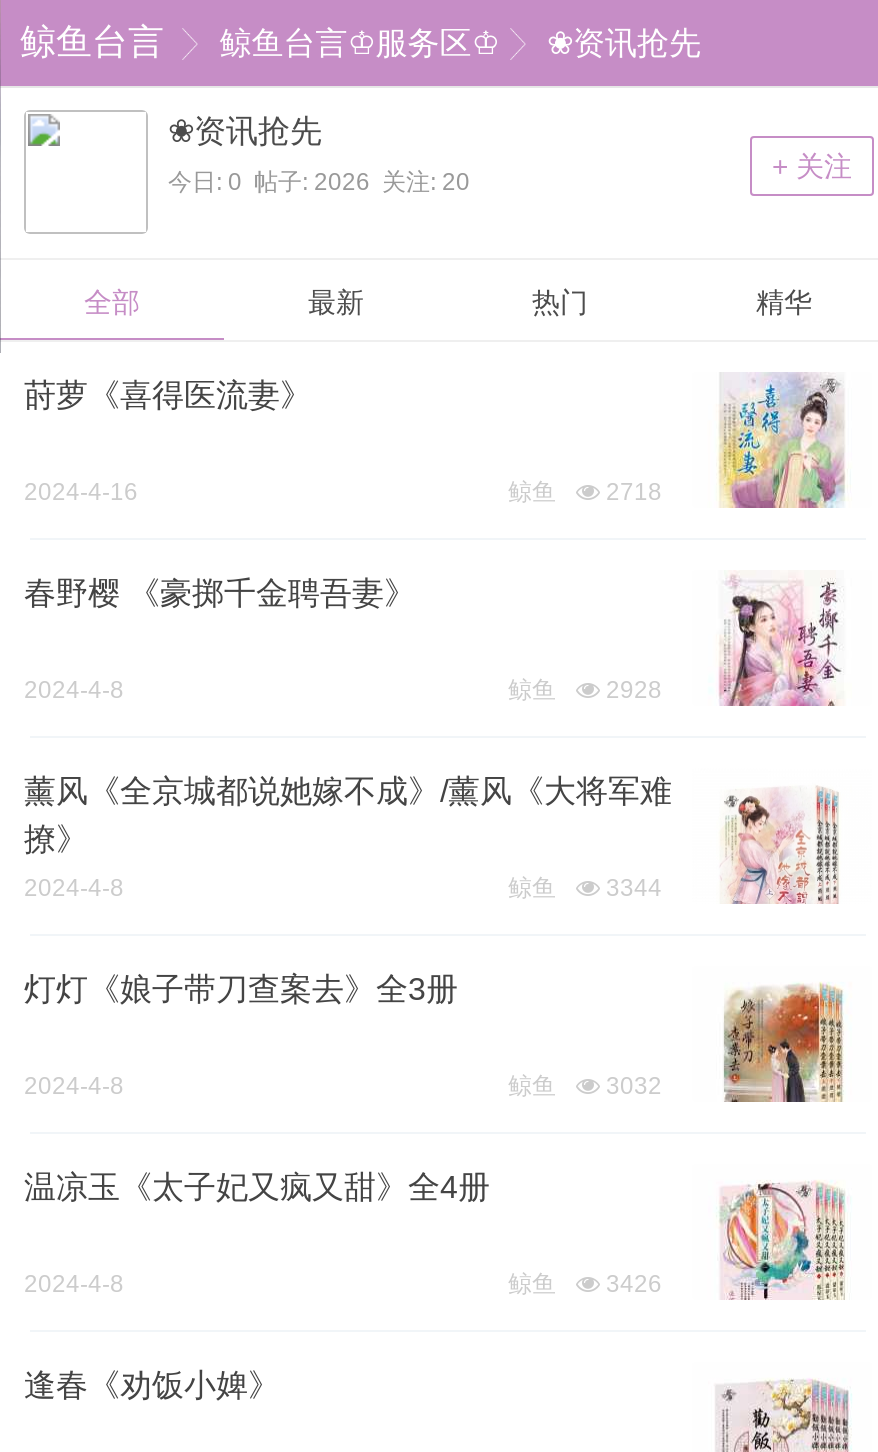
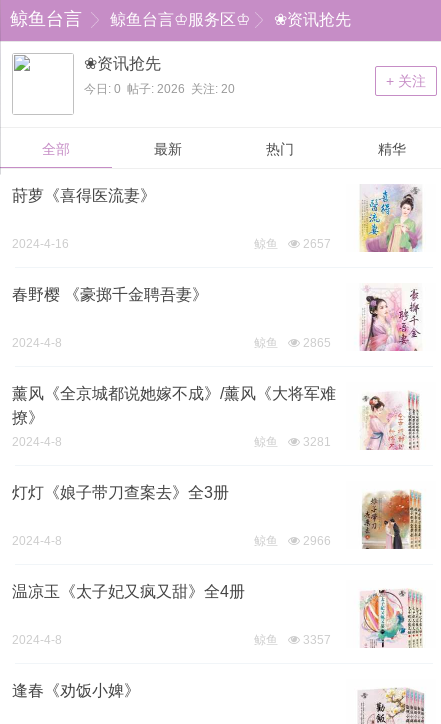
[508,478,662,506] 鲸鱼 2718 -> [254,237,331,251] 鲸鱼 2657
[508,676,662,704] 鲸鱼 2928 -> [254,336,331,350] 鲸鱼 2865
[508,874,662,902] 鲸鱼 3344 -> [254,435,331,449] 鲸鱼 3281
[508,1072,662,1100] 鲸鱼 3032 -> [254,534,331,548] 鲸鱼 2966
[508,1270,662,1298] 鲸鱼 3426 -> [254,633,331,647] 鲸鱼 3357

